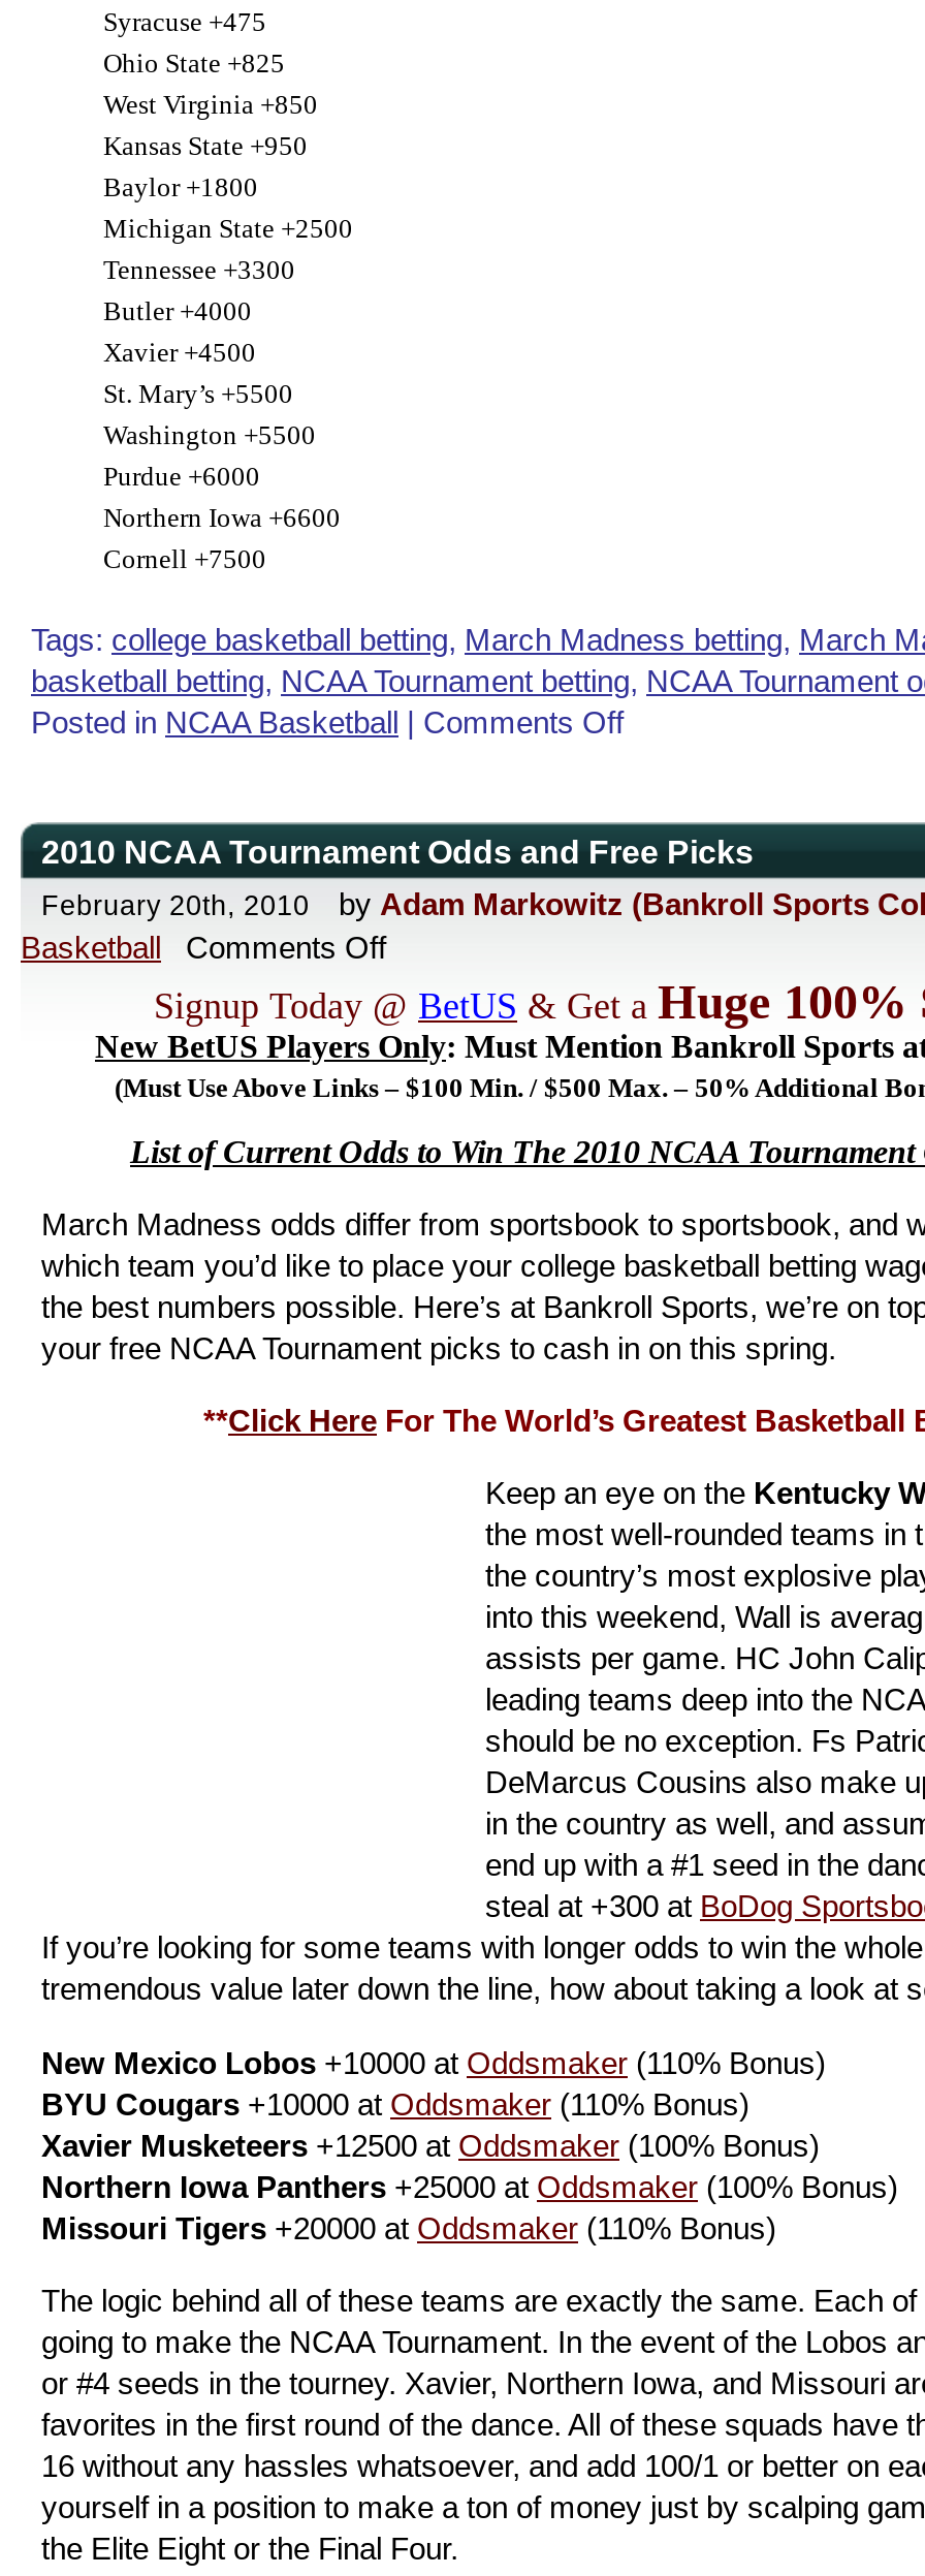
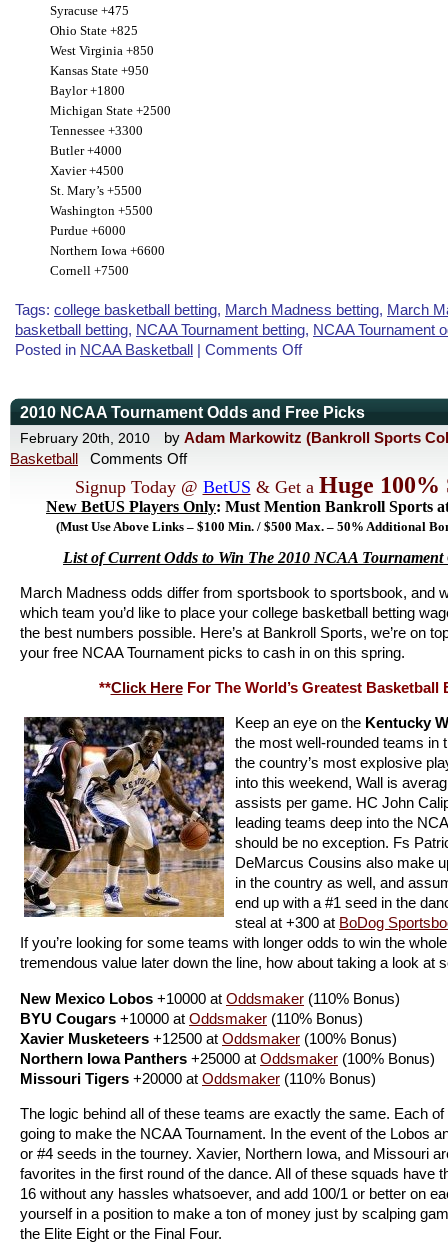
none -> [23,716,225,918] [image]

